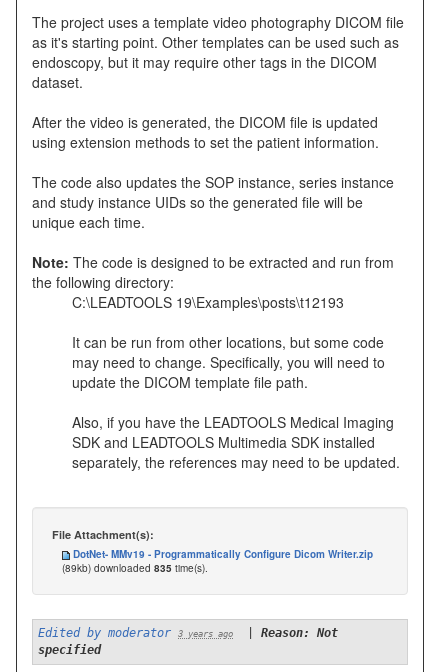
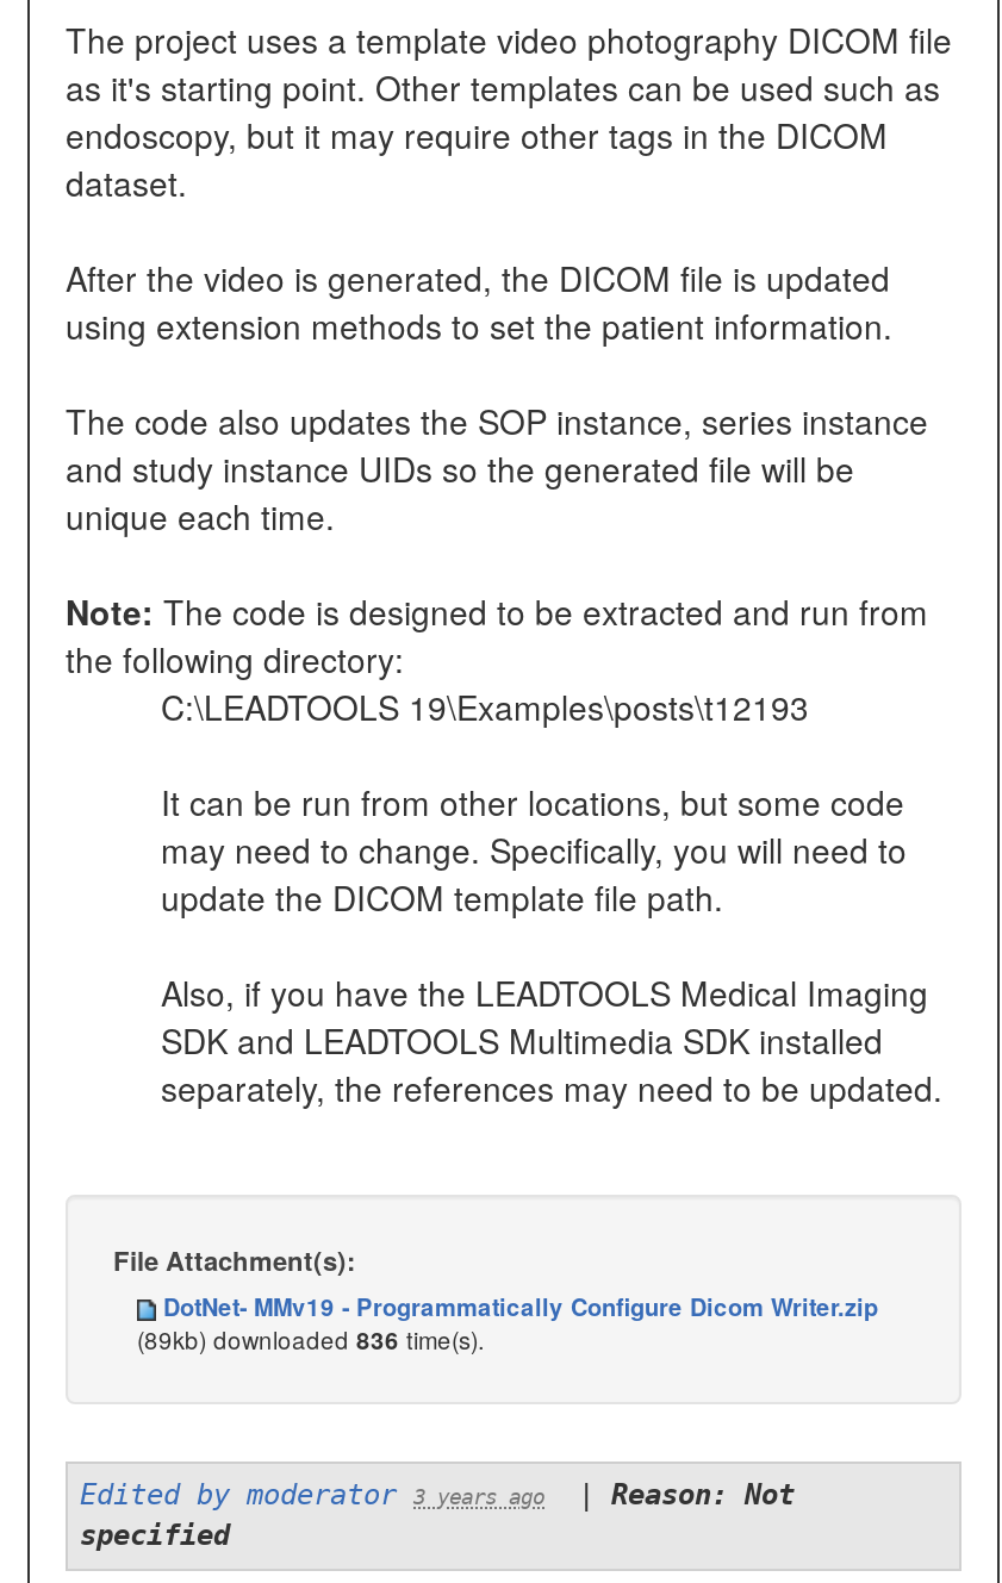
[62,561,208,575] (89kb) downloaded 835 time(s). -> [137,1324,485,1358] (89kb) downloaded 836 time(s).

